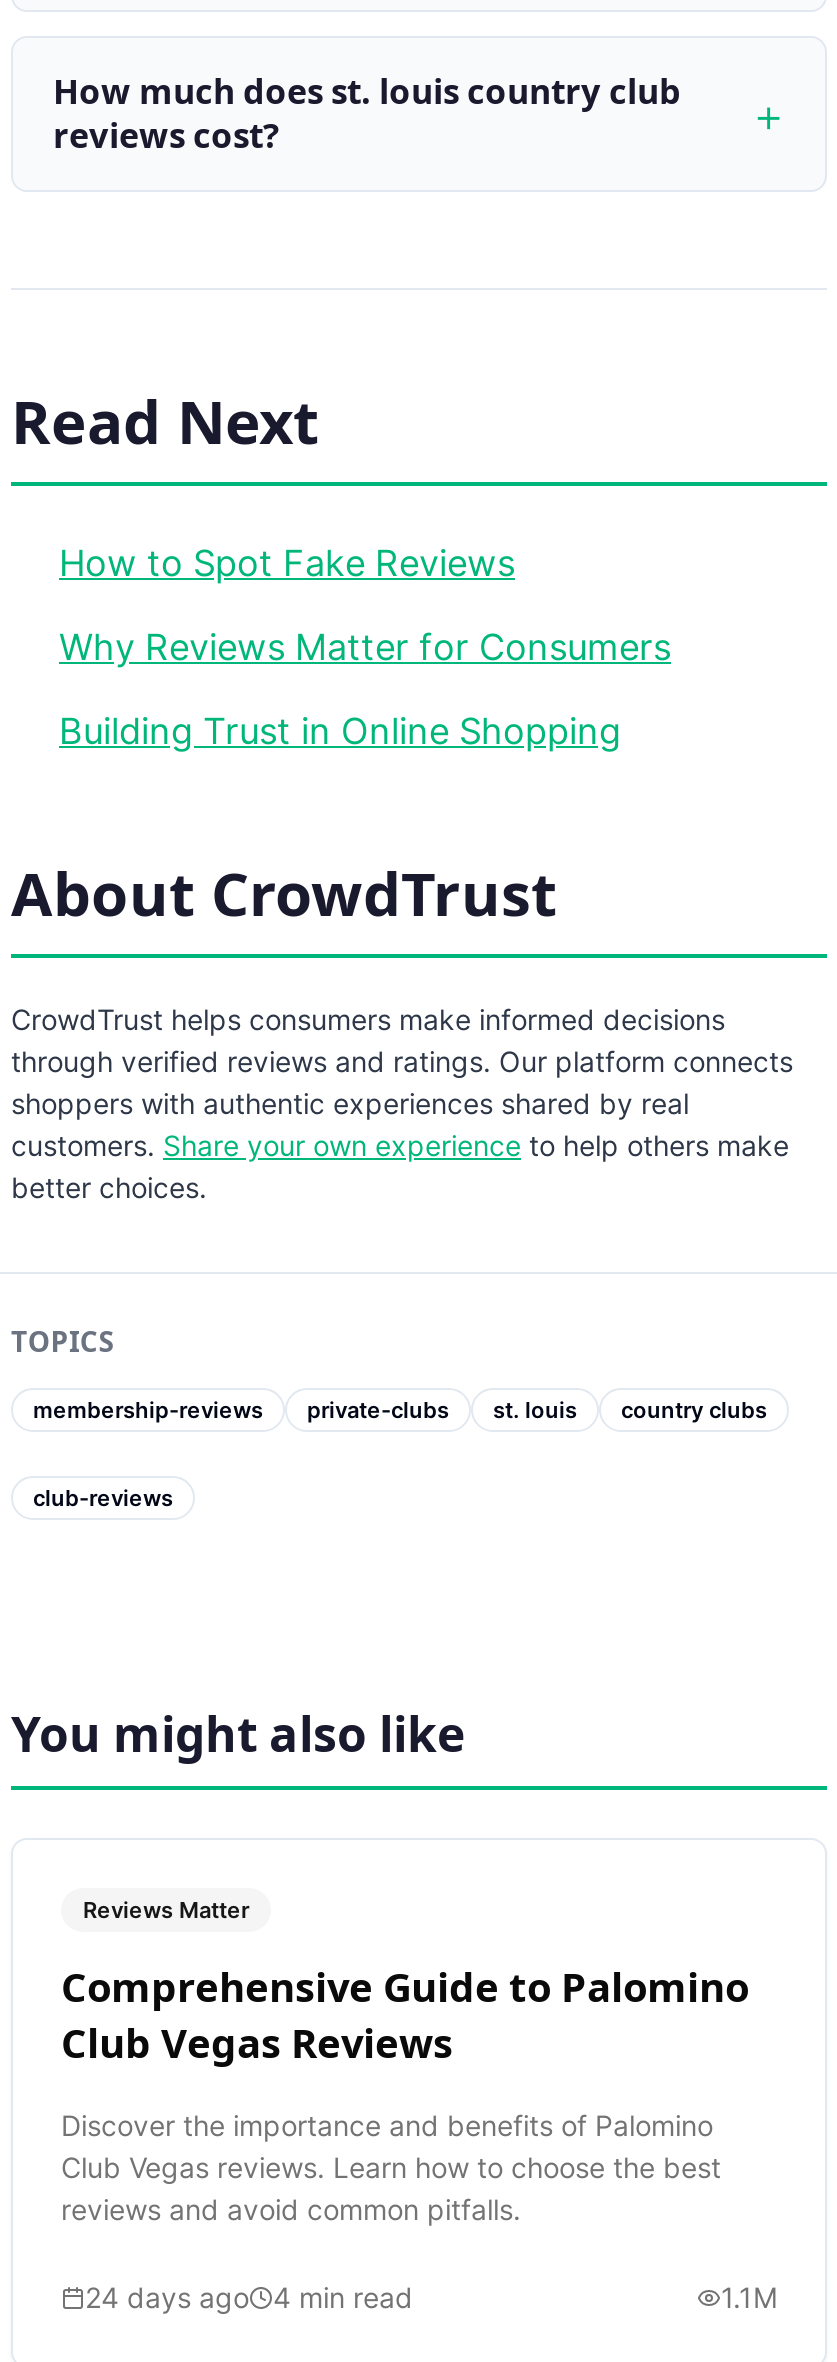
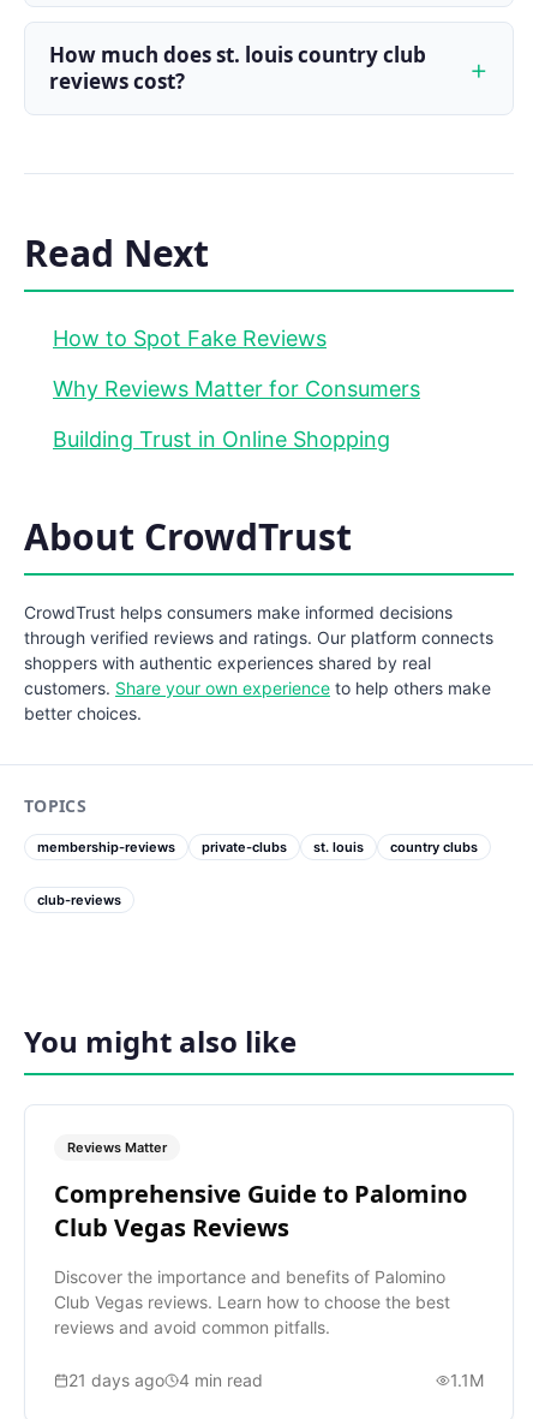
[85,2281,413,2315] 24 days ago 4 min read -> [68,1370,263,1391] 21 days ago 4 min read

